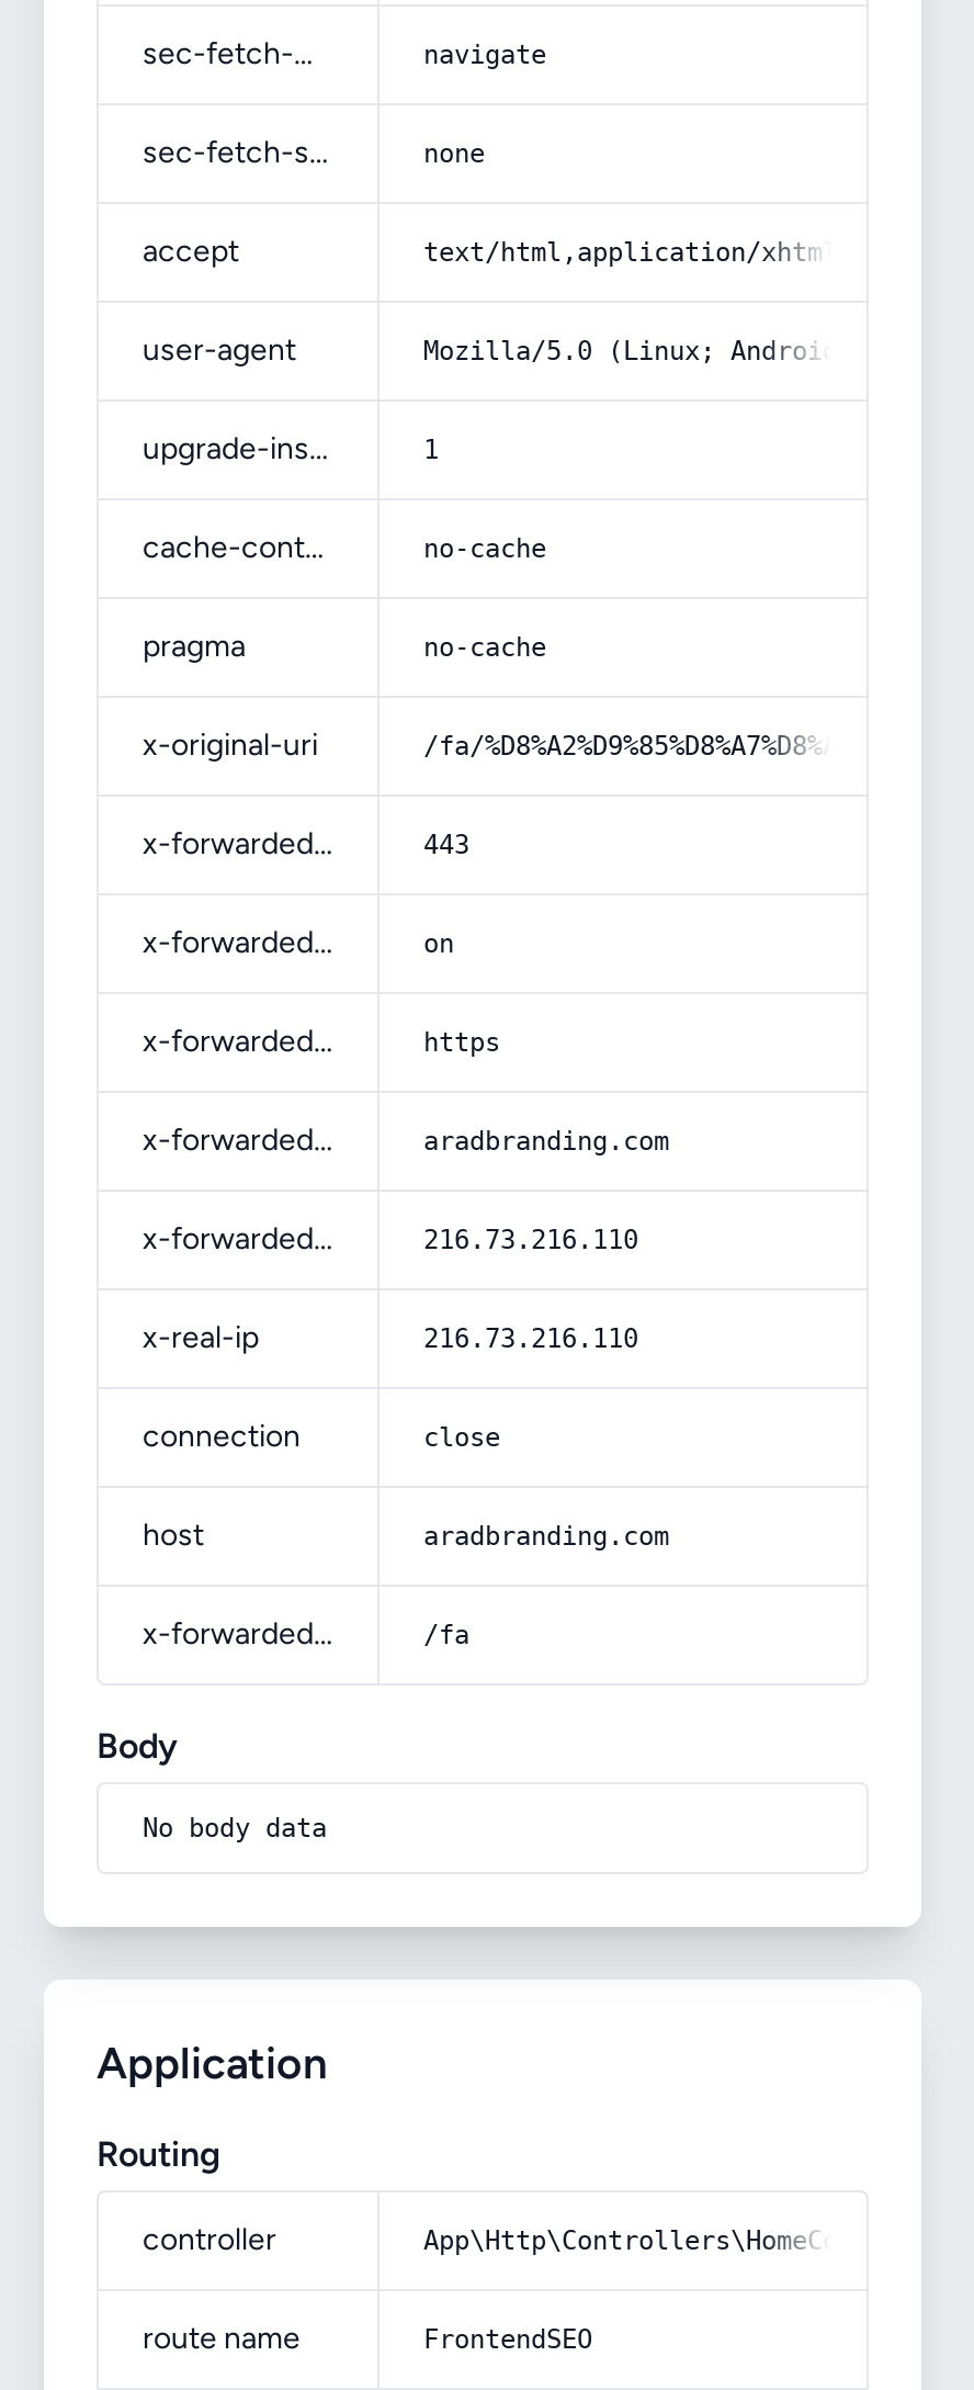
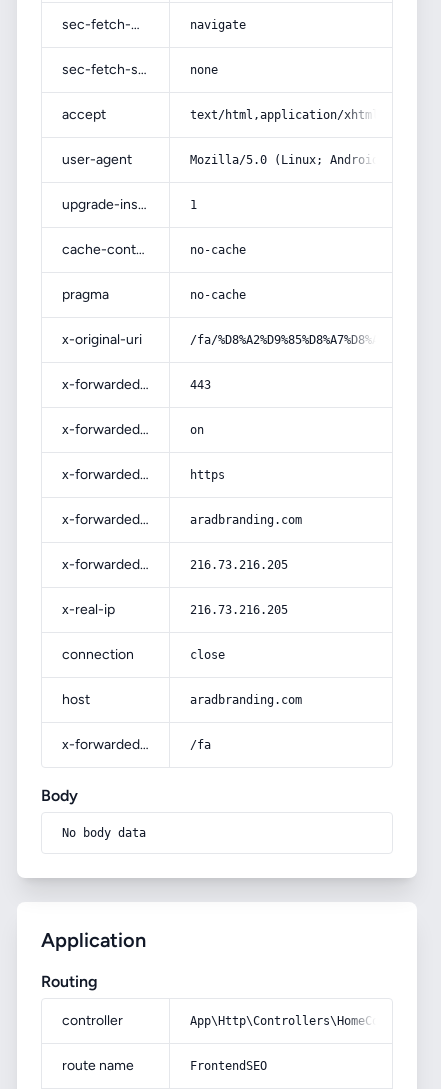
[423,1225,638,1255] 216.73.216.110 -> [190,558,288,572] 216.73.216.205
[423,1323,638,1354] 216.73.216.110 -> [190,603,288,617] 216.73.216.205

